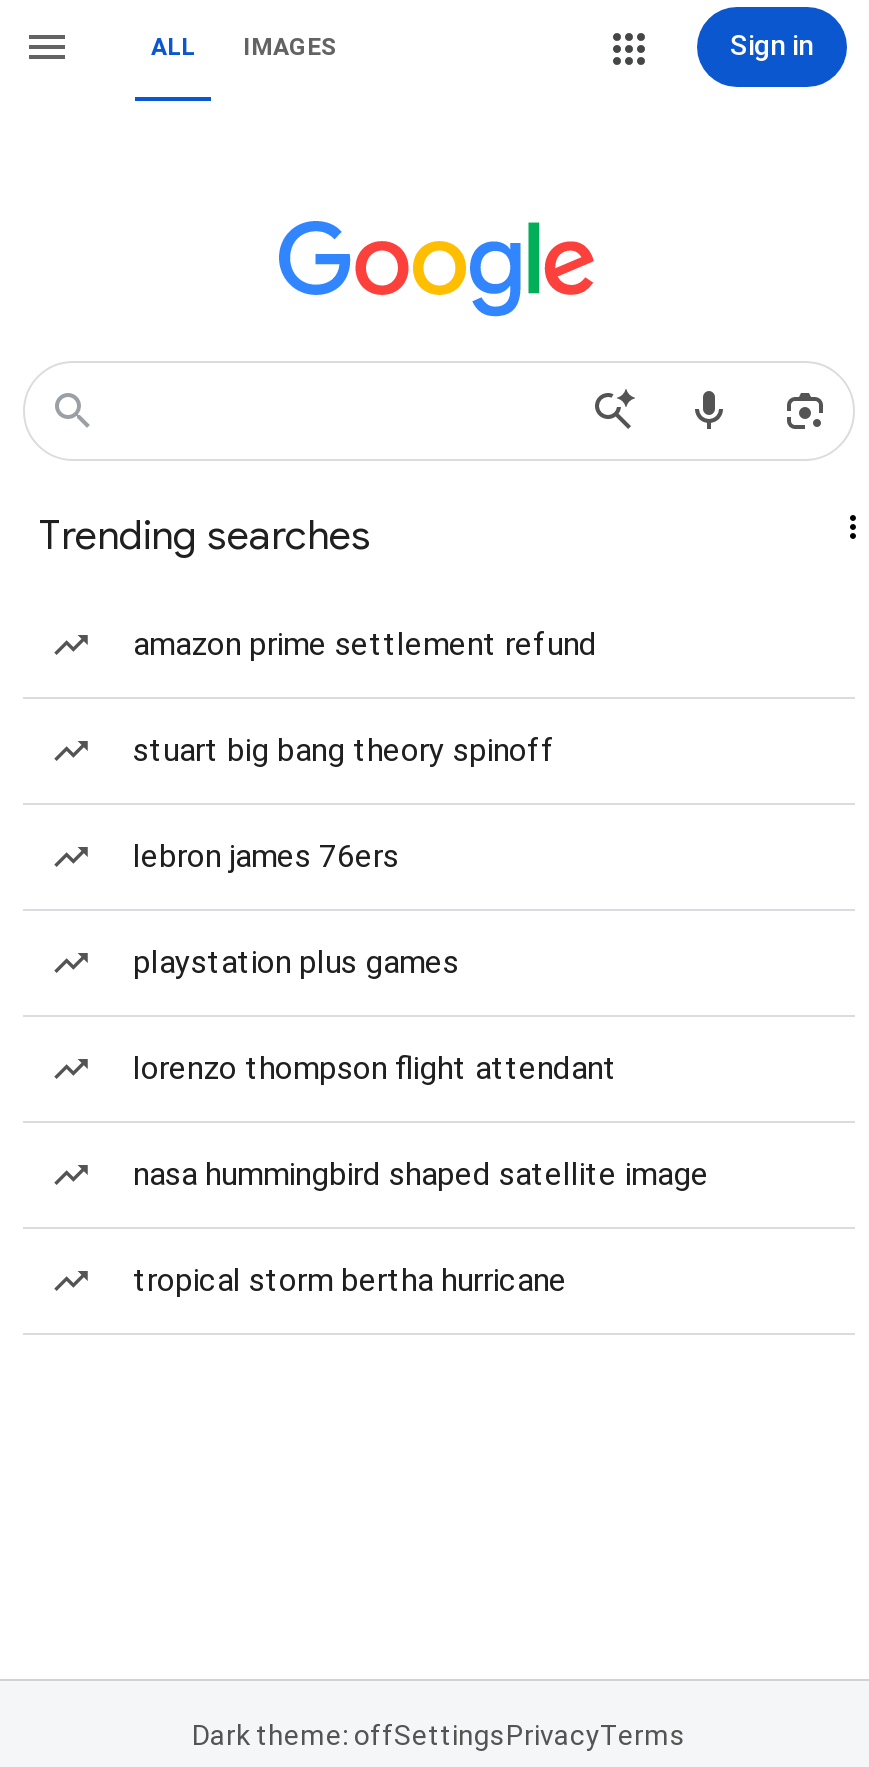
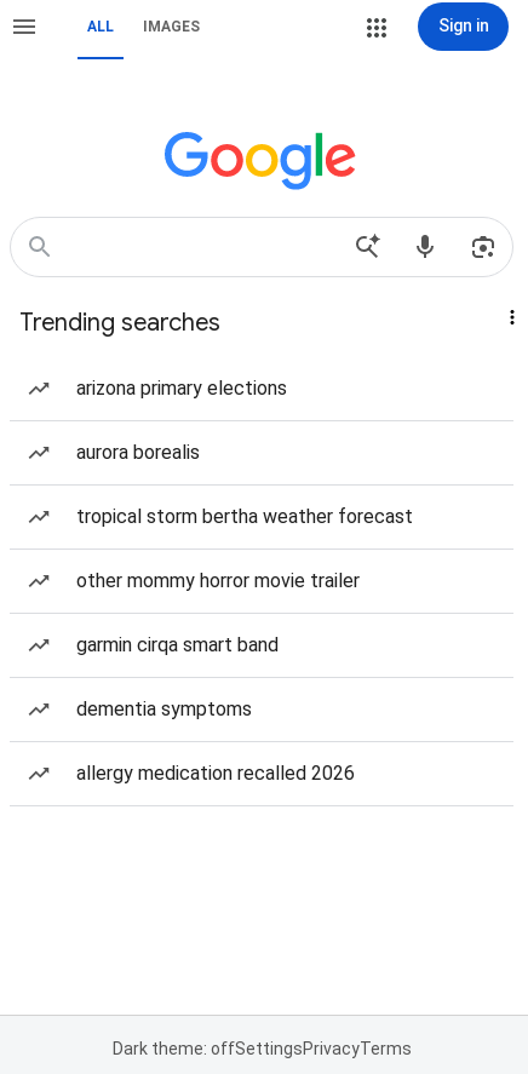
[133,625,597,663] amazon prime settlement refund -> [76,377,287,400] arizona primary elections
[133,731,555,769] stuart big bang theory spinoff -> [76,441,200,464] aurora borealis
[133,837,399,875] lebron james 76ers -> [76,505,413,528] tropical storm bertha weather forecast
[133,943,459,981] playstation plus games -> [76,569,360,592] other mommy horror movie trailer
[133,1049,617,1087] lorenzo thompson flight attendant -> [76,633,279,656] garmin cirqa smart band
[133,1155,709,1193] nasa hummingbird shaped satellite image -> [76,697,252,720] dementia symptoms
[133,1261,567,1299] tropical storm bertha hurricane -> [76,762,355,785] allergy medication recalled 2026

